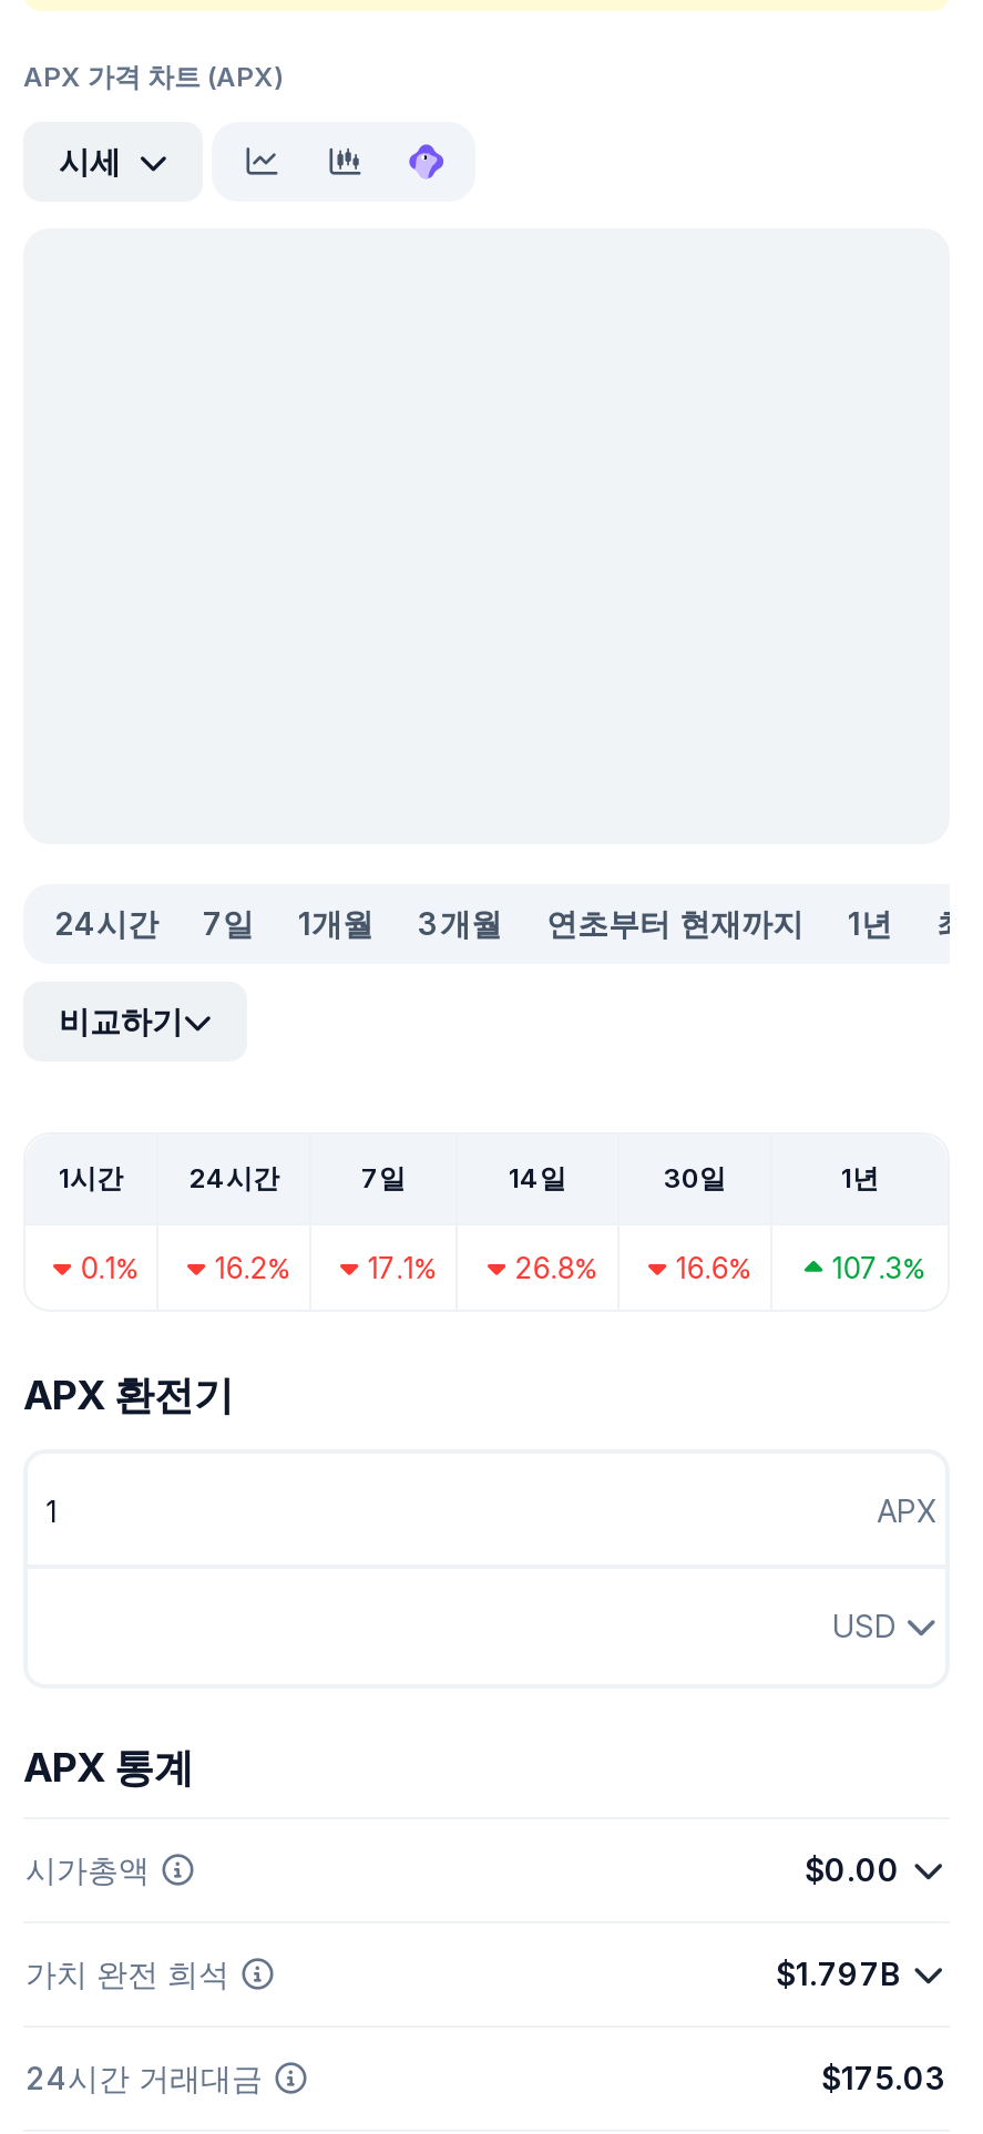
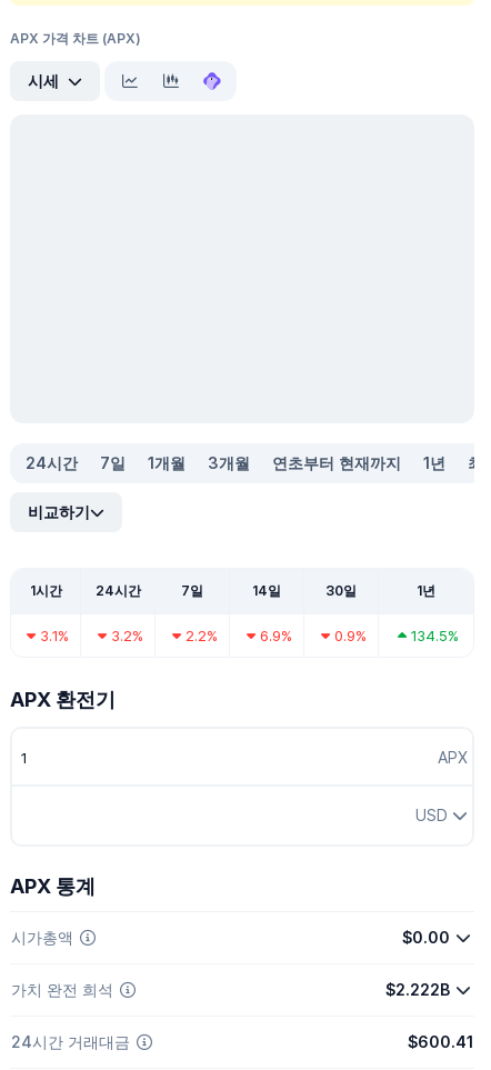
[80,1250,138,1285] 0.1% -> [40,627,69,644] 3.1%
[214,1250,289,1285] 16.2% -> [111,627,143,644] 3.2%
[367,1250,436,1285] 17.1% -> [185,627,217,644] 2.2%
[514,1250,596,1285] 26.8% -> [259,627,292,644] 6.9%
[675,1250,750,1285] 16.6% -> [334,627,366,644] 0.9%
[831,1250,924,1285] 107.3% -> [411,627,459,644] 134.5%
[776,1955,900,1992] $1.797B -> [385,980,449,999] $2.222B
[821,2059,948,2096] $175.03 -> [408,1032,473,1051] $600.41

